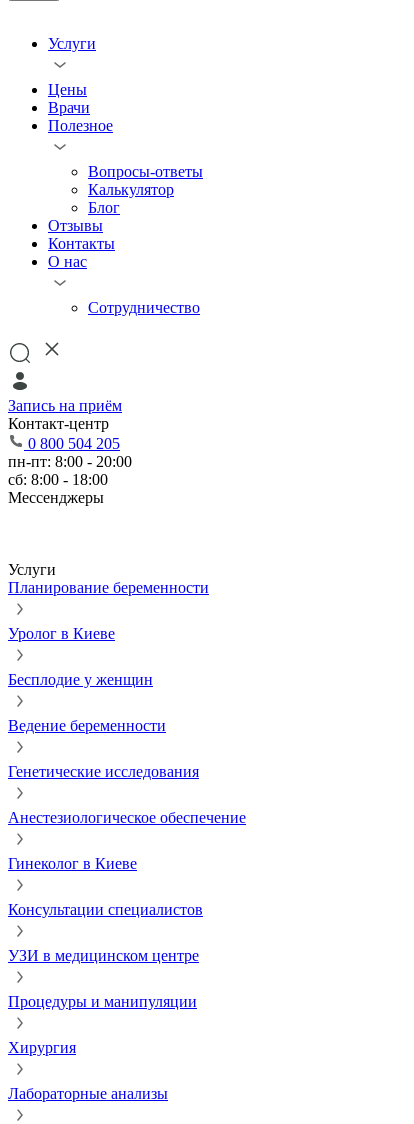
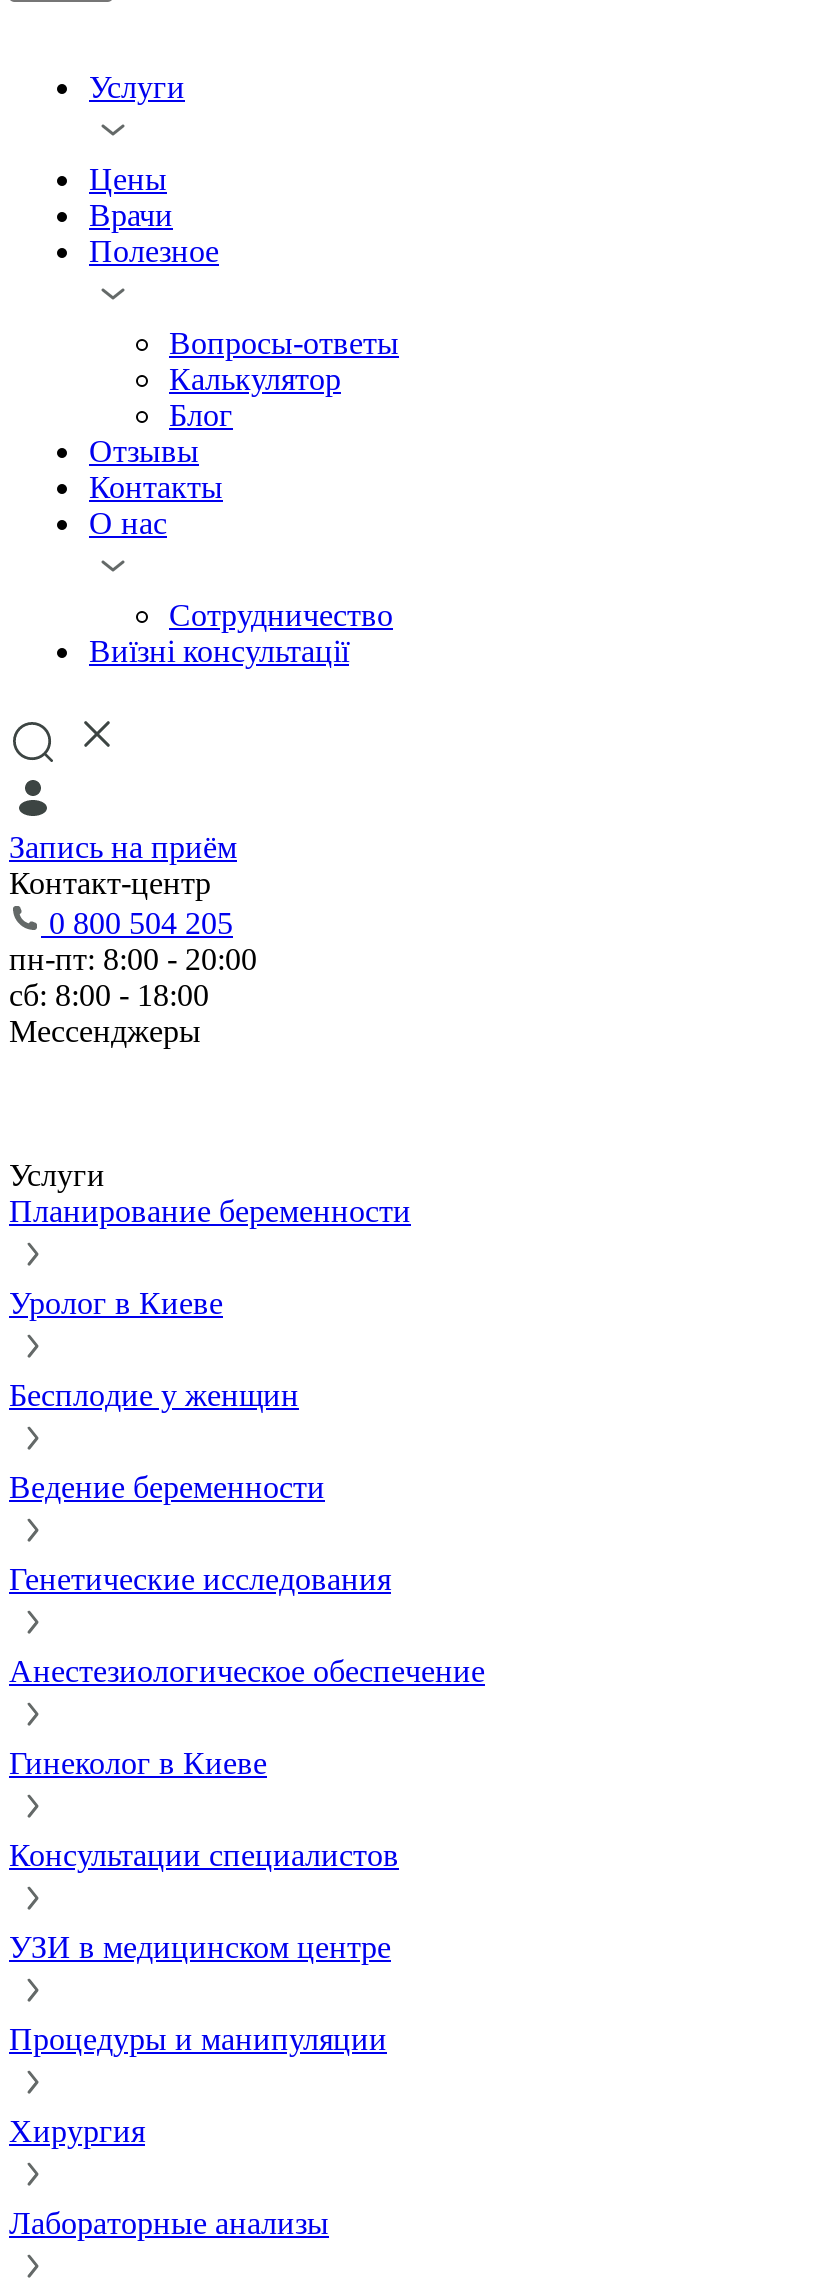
none -> [89,634,349,668] Виїзні консультації

